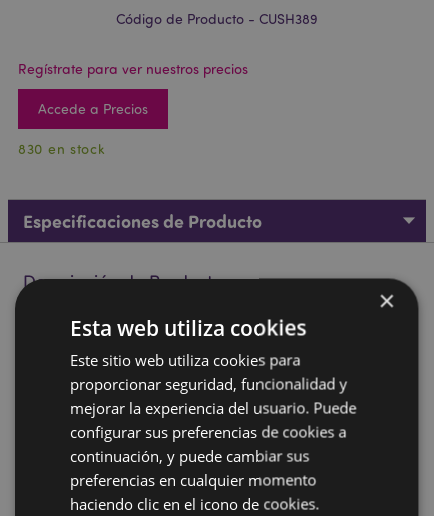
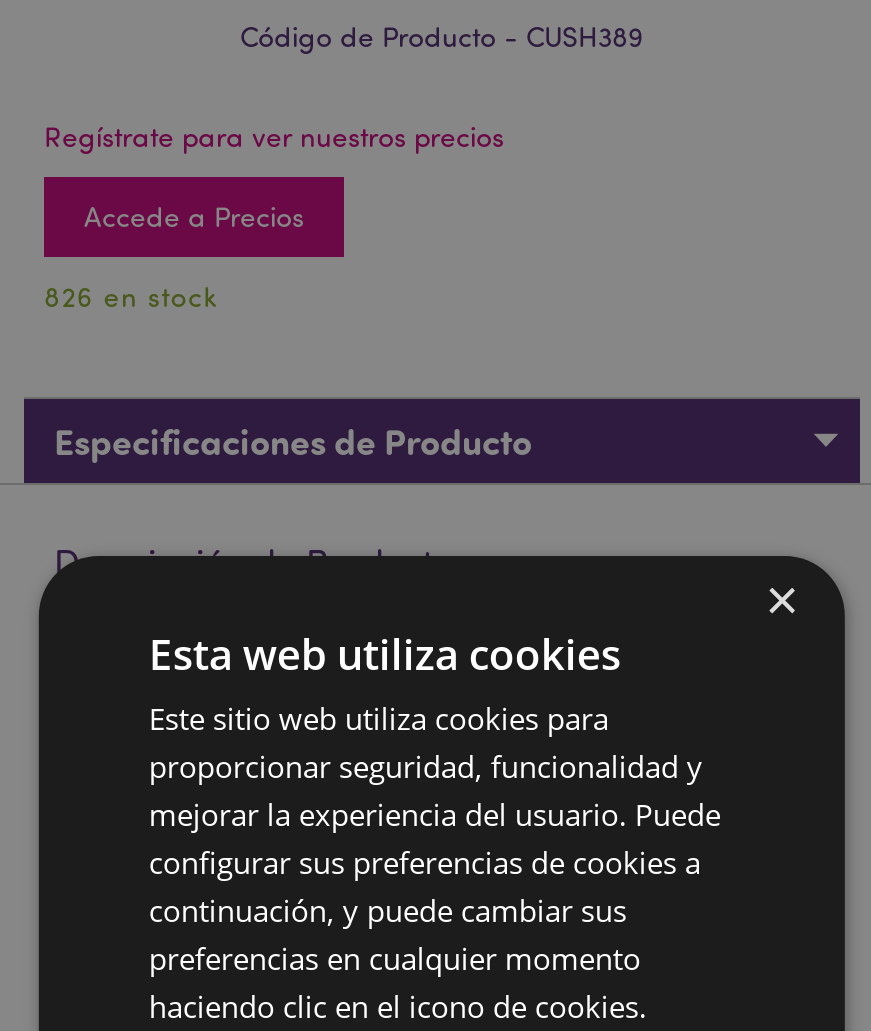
[18,140,105,157] 830 en stock -> [44,279,219,313] 826 en stock

